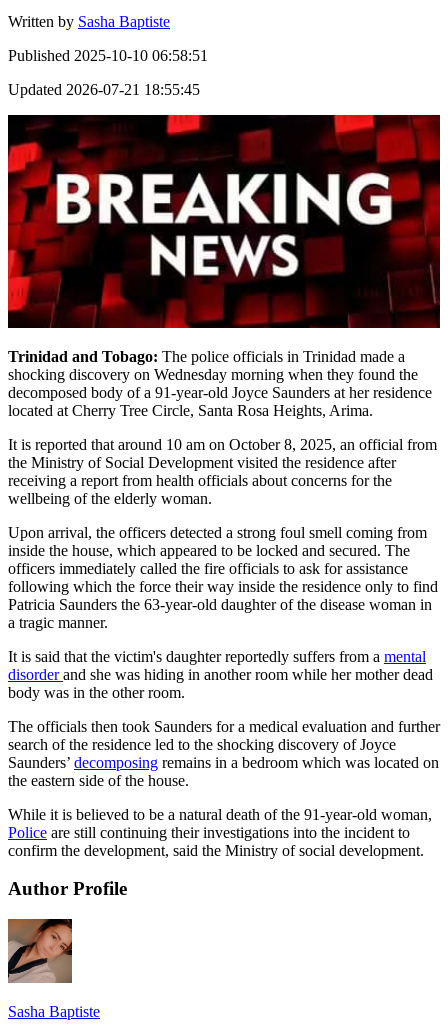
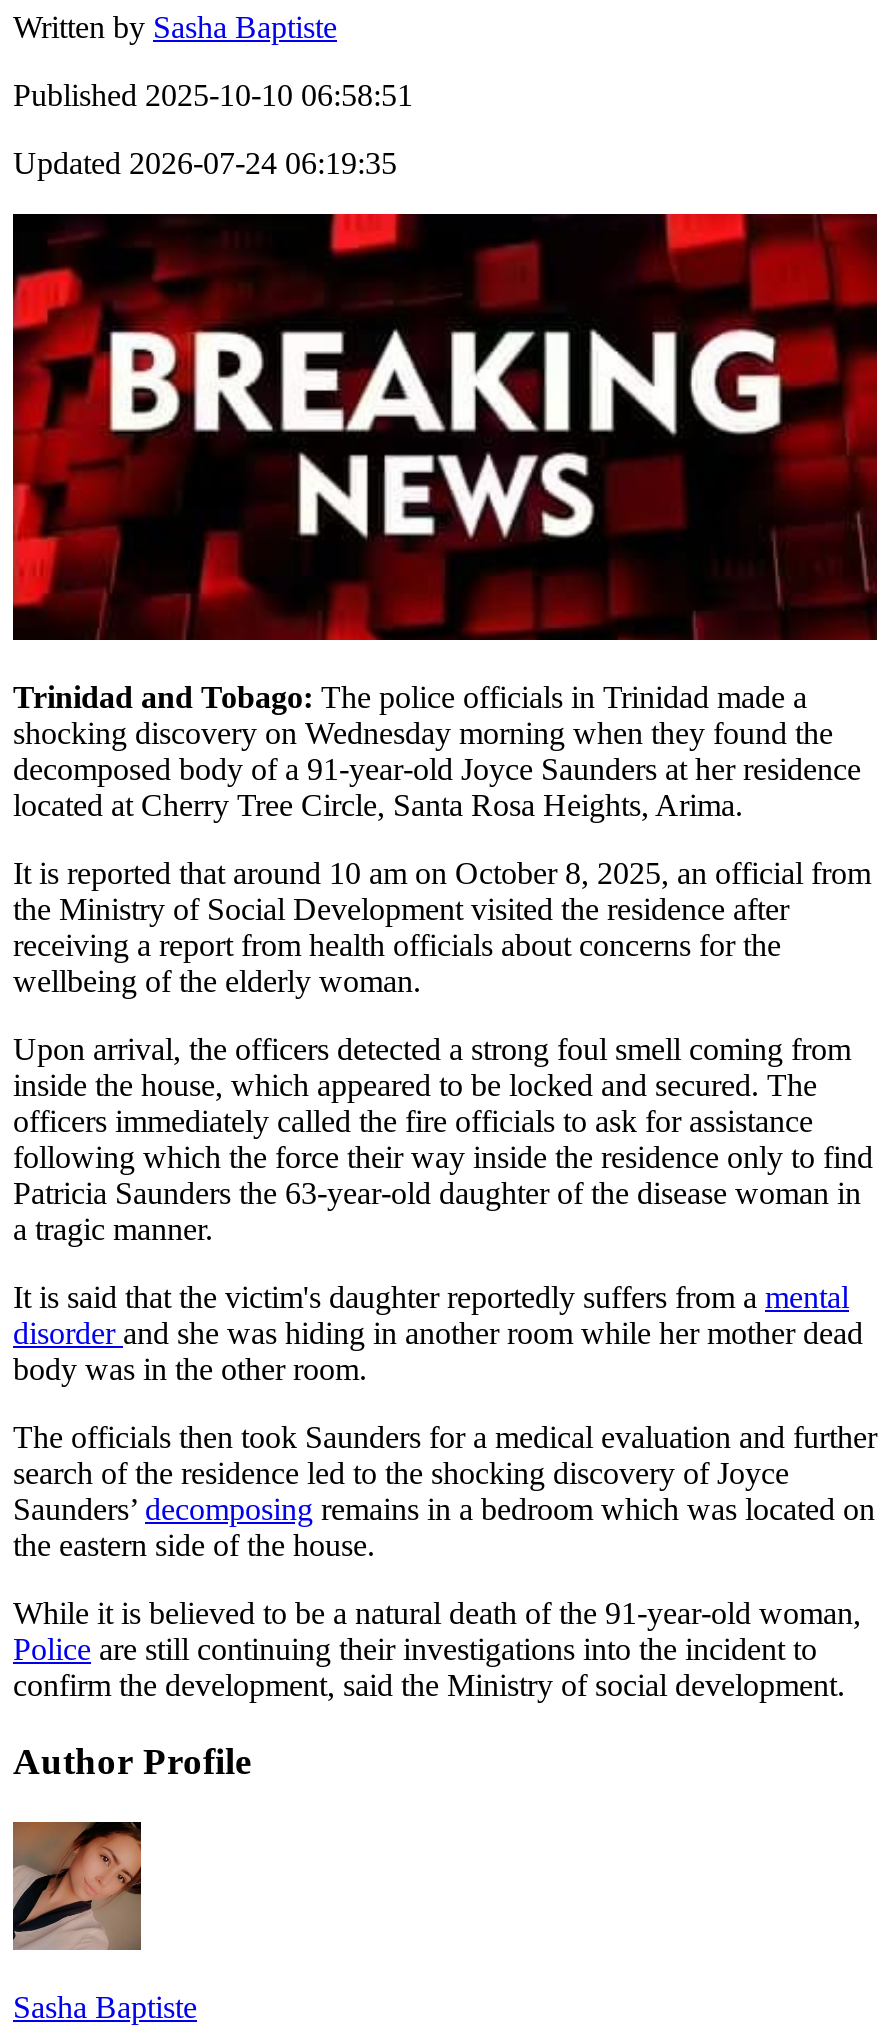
[8,81,200,98] Updated 2026-07-21 18:55:45 -> [13,145,397,179] Updated 2026-07-24 06:19:35

